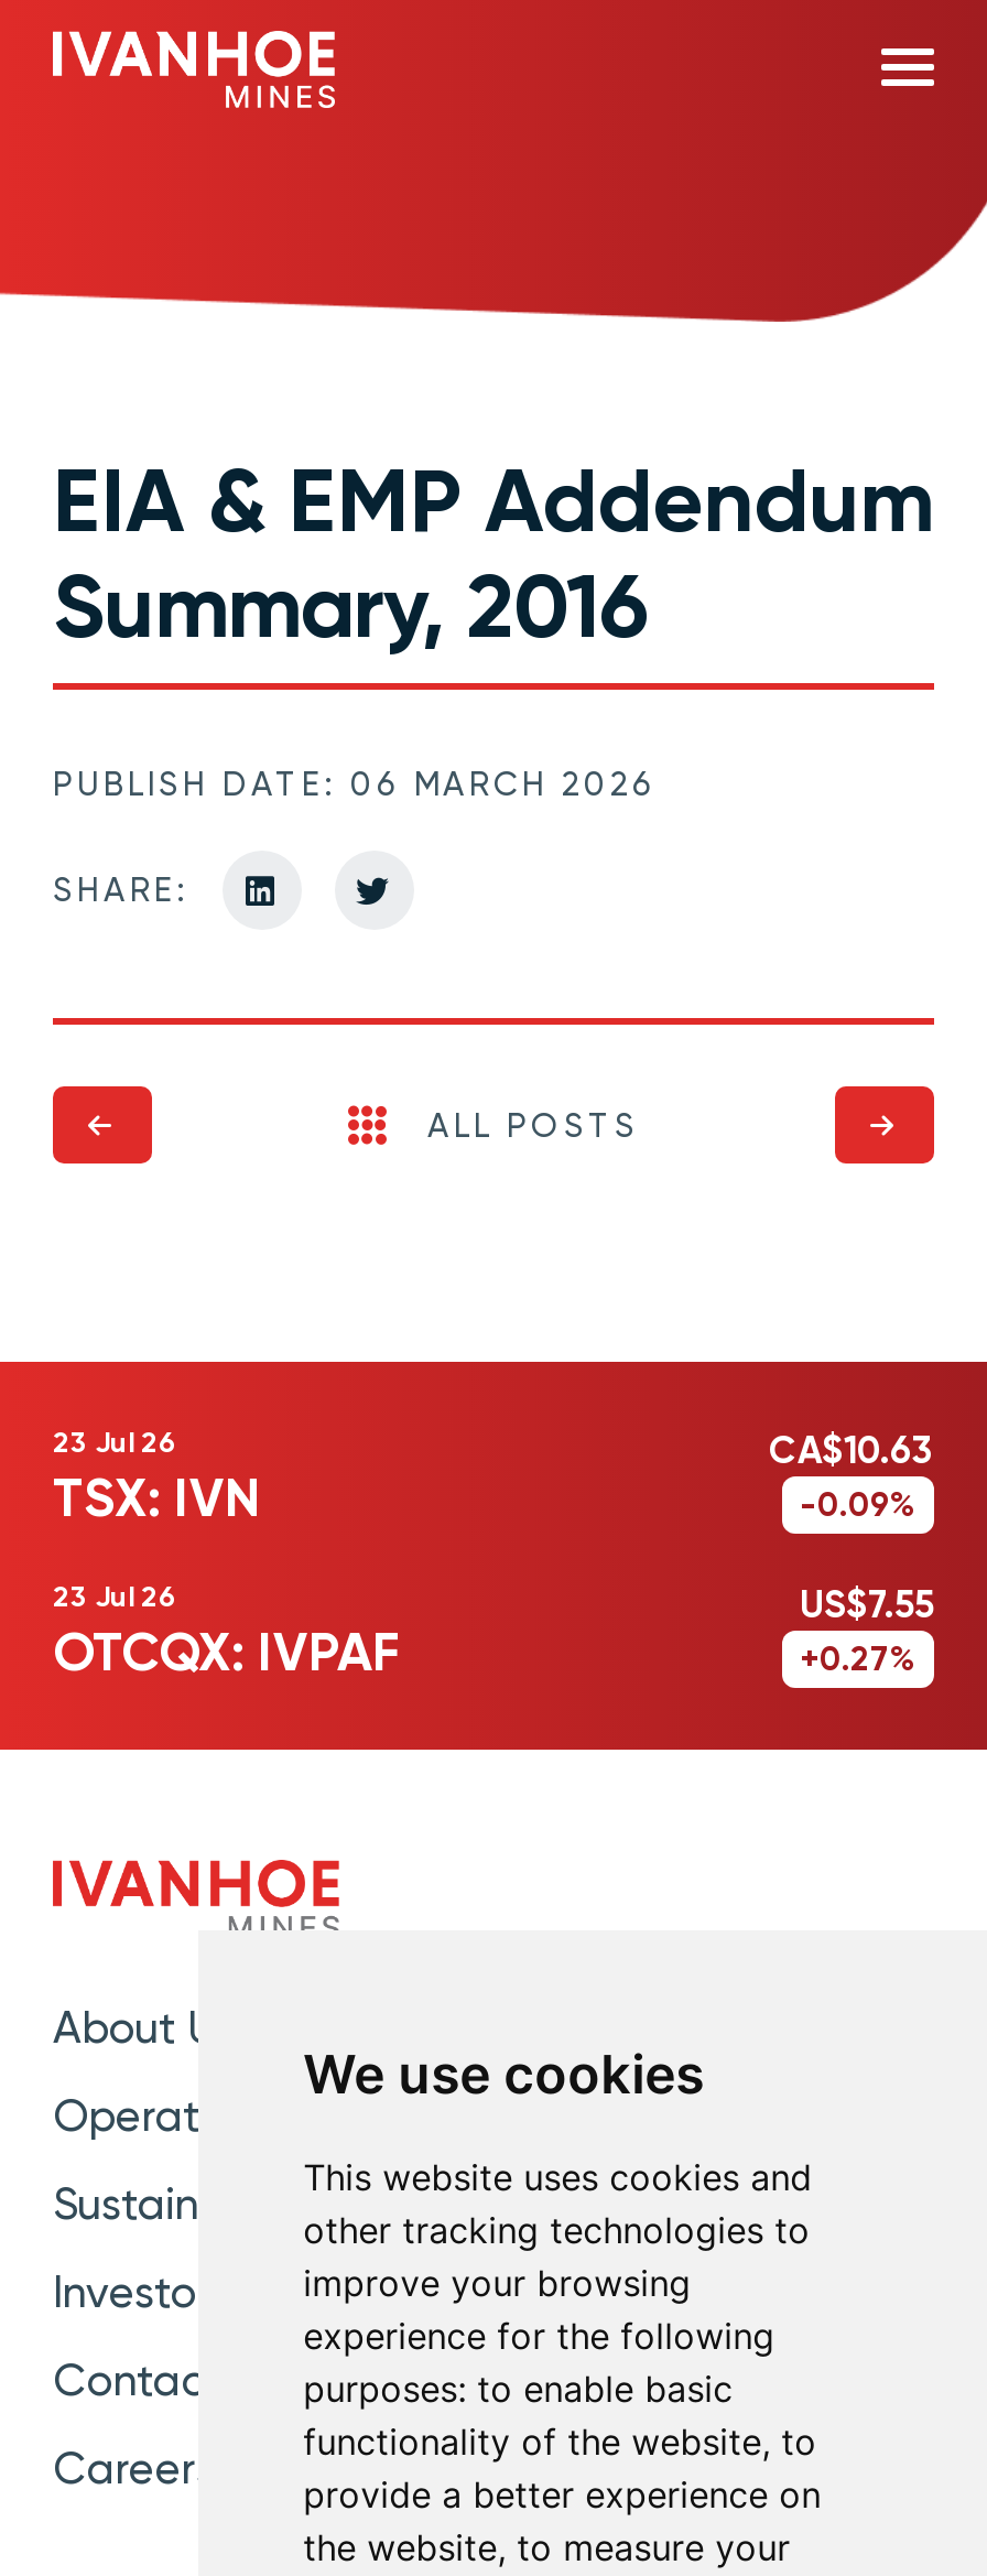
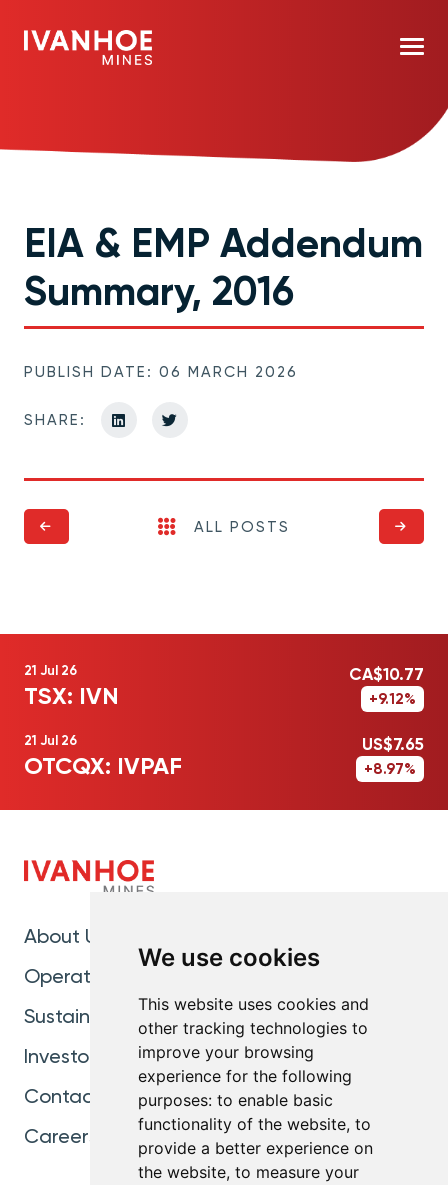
[53,1426,176,1459] 23 Jul 26 -> [24,663,77,678] 21 Jul 26
[769,1428,934,1525] CA$10.63 | -0.09% -> [349,664,424,708] CA$10.77 | +9.12%
[53,1580,176,1613] 23 Jul 26 -> [24,733,77,748] 21 Jul 26
[800,1583,934,1680] US$7.55 | +0.27% -> [362,734,424,778] US$7.65 | +8.97%

